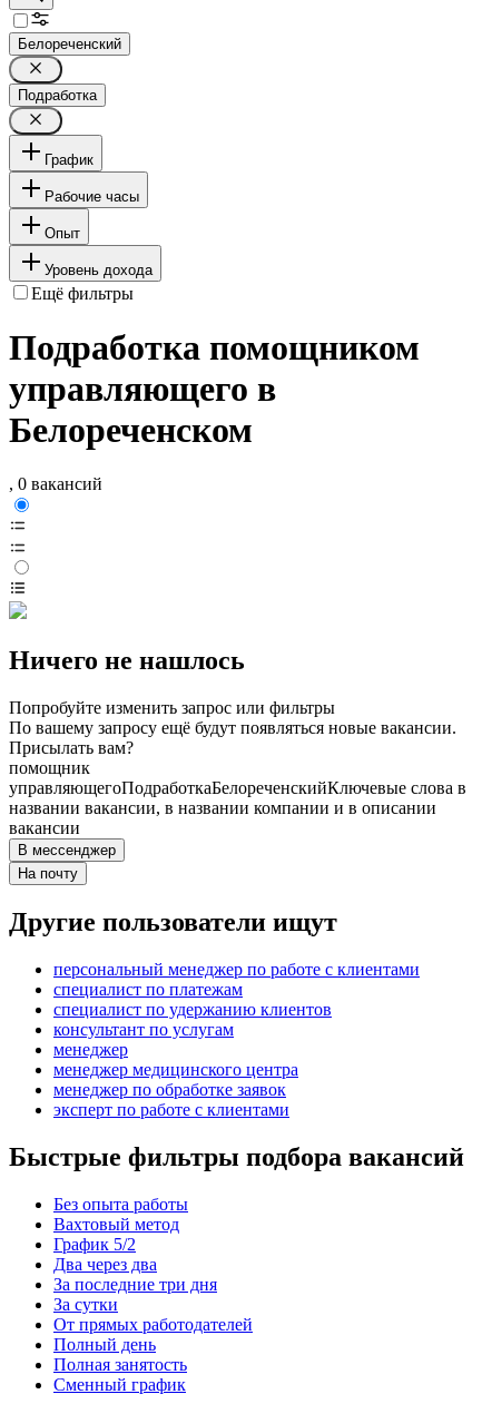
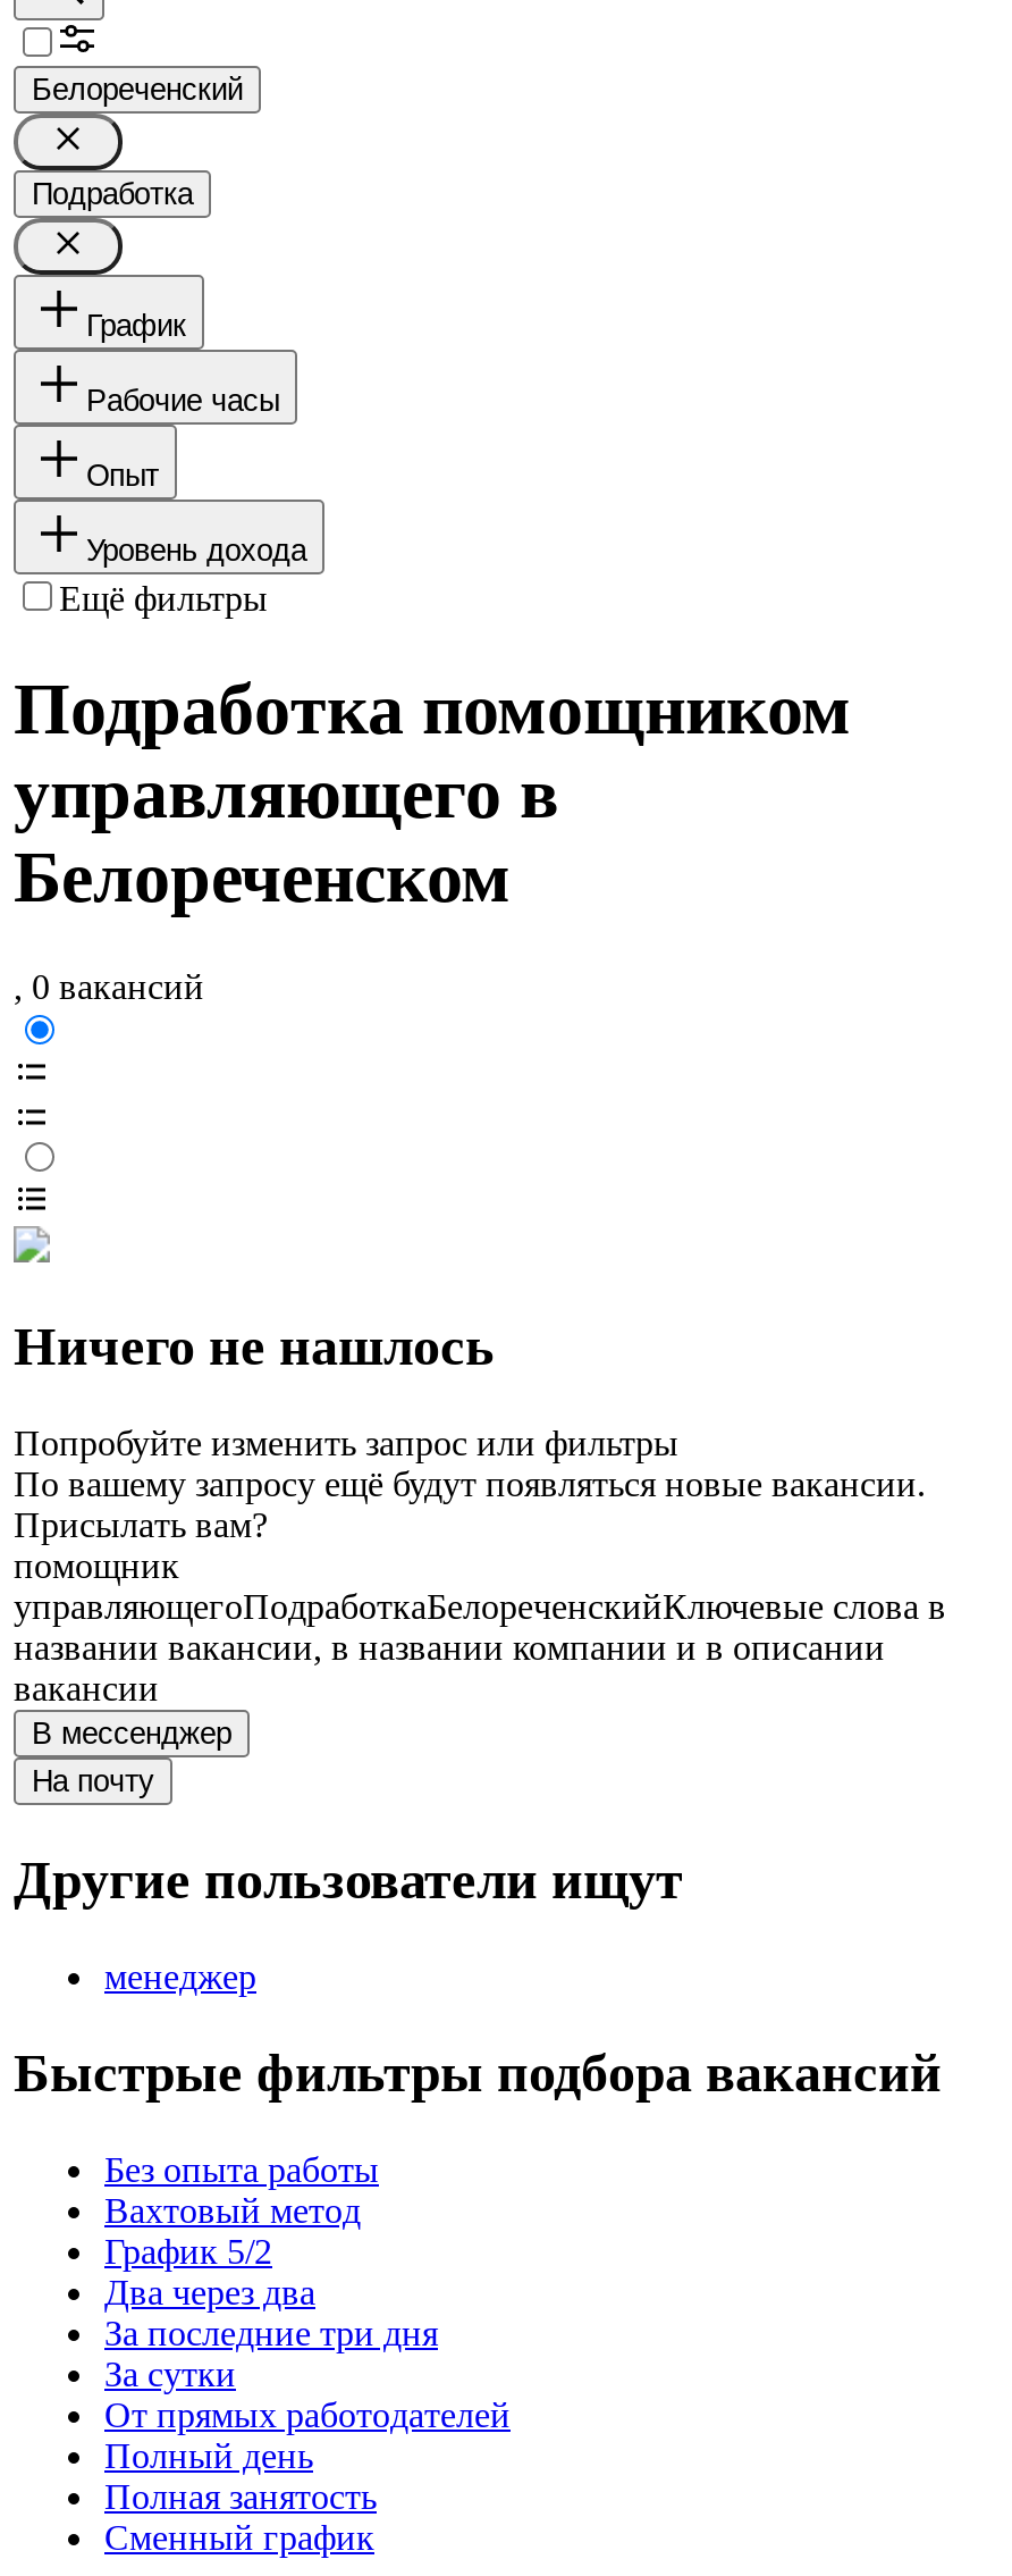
[53,960,420,1039] персональный менеджер по работе с клиентами | специалист по платежам | специалист по удержанию клиентов | консультант по услугам -> none
[53,1060,298,1119] менеджер медицинского центра | менеджер по обработке заявок | эксперт по работе с клиентами -> none

